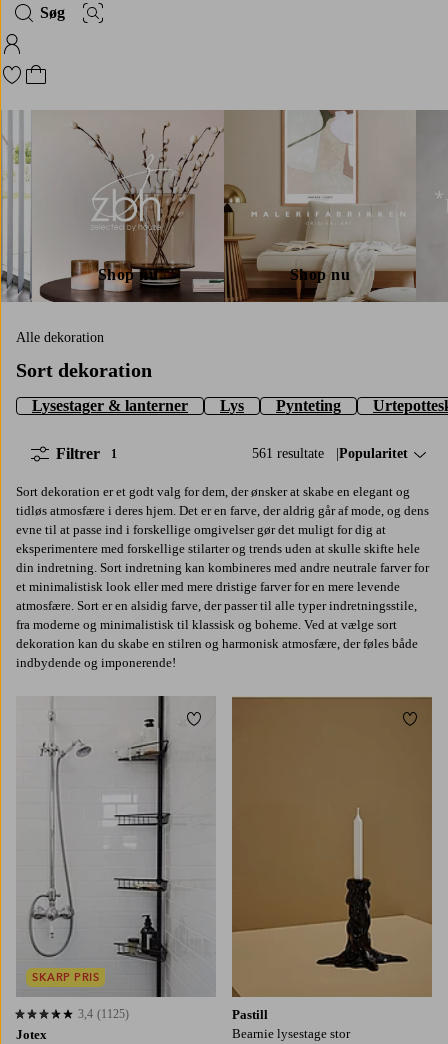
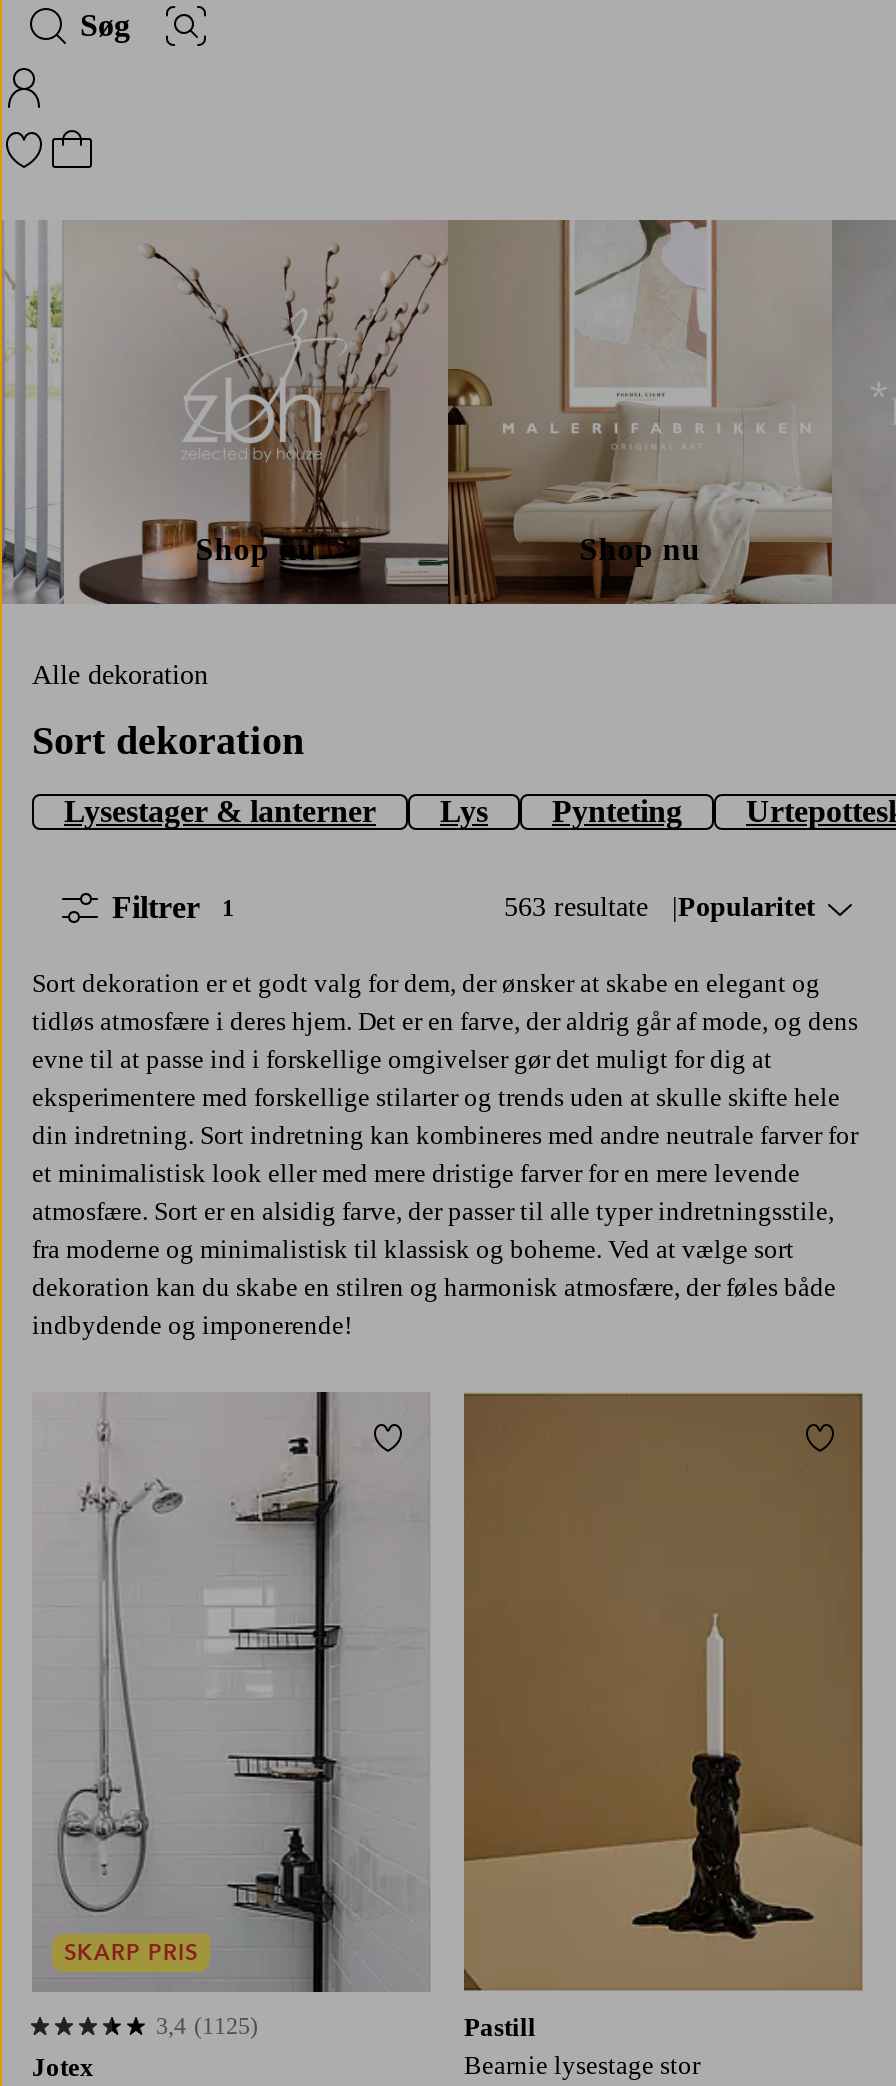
[252,446,324,461] 561 resultate -> [504,892,648,922] 563 resultate

